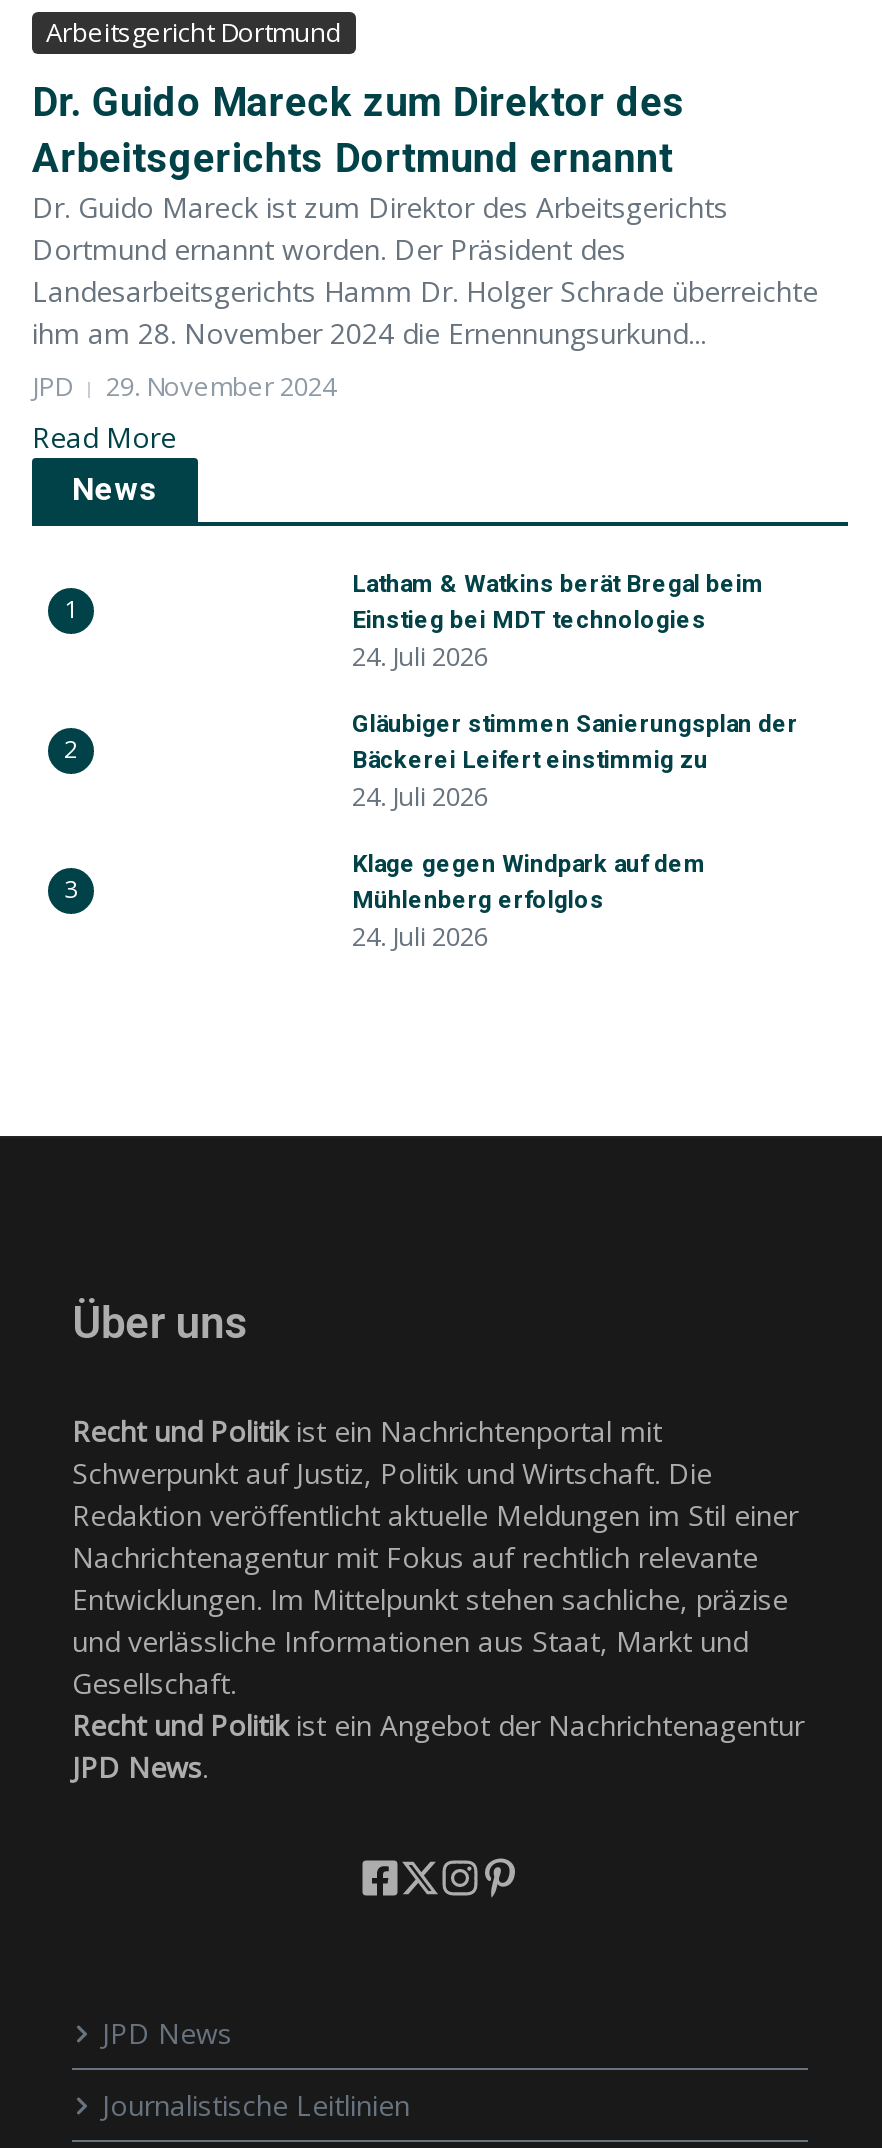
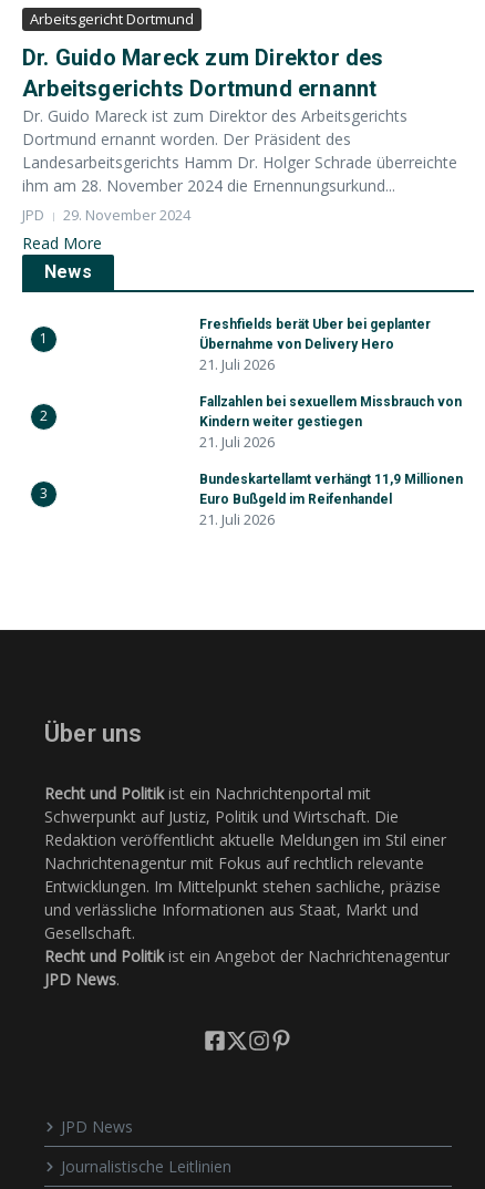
[352,570,764,674] Latham & Watkins berät Bregal beim | Einstieg bei MDT technologies | 24. Juli 2026 -> [199,317,431,374] Freshfields berät Uber bei geplanter | Übernahme von Delivery Hero | 21. Juli 2026
[352,710,798,814] Gläubiger stimmen Sanierungsplan der | Bäckerei Leifert einstimmig zu | 24. Juli 2026 -> [199,394,462,452] Fallzahlen bei sexuellem Missbrauch von | Kindern weiter gestiegen | 21. Juli 2026
[352,850,706,954] Klage gegen Windpark auf dem | Mühlenberg erfolglos | 24. Juli 2026 -> [199,472,463,529] Bundeskartellamt verhängt 11,9 Millionen | Euro Bußgeld im Reifenhandel | 21. Juli 2026

